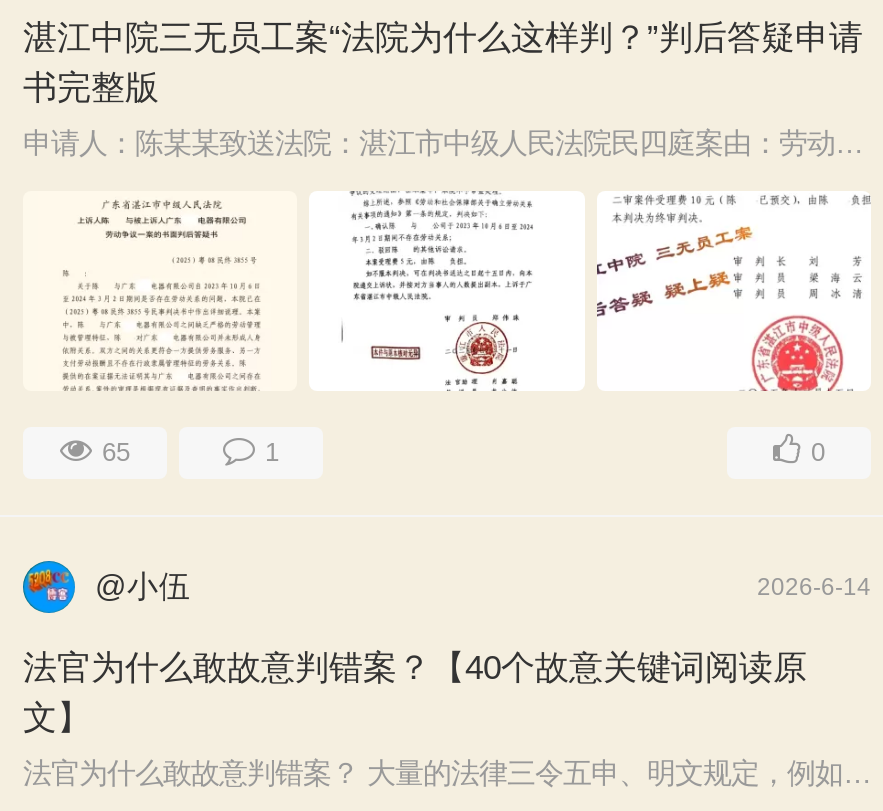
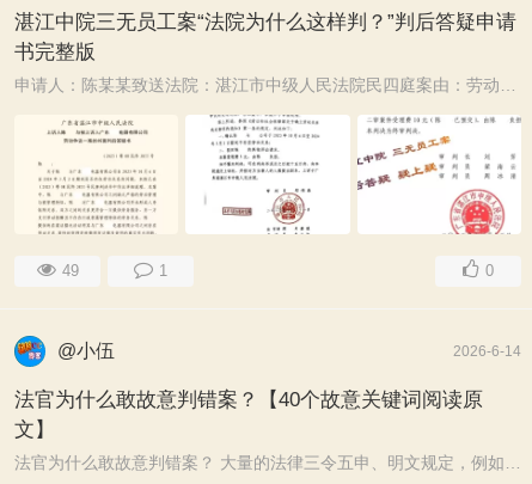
[102,436,130,466] 65 -> [62,261,78,279] 49

